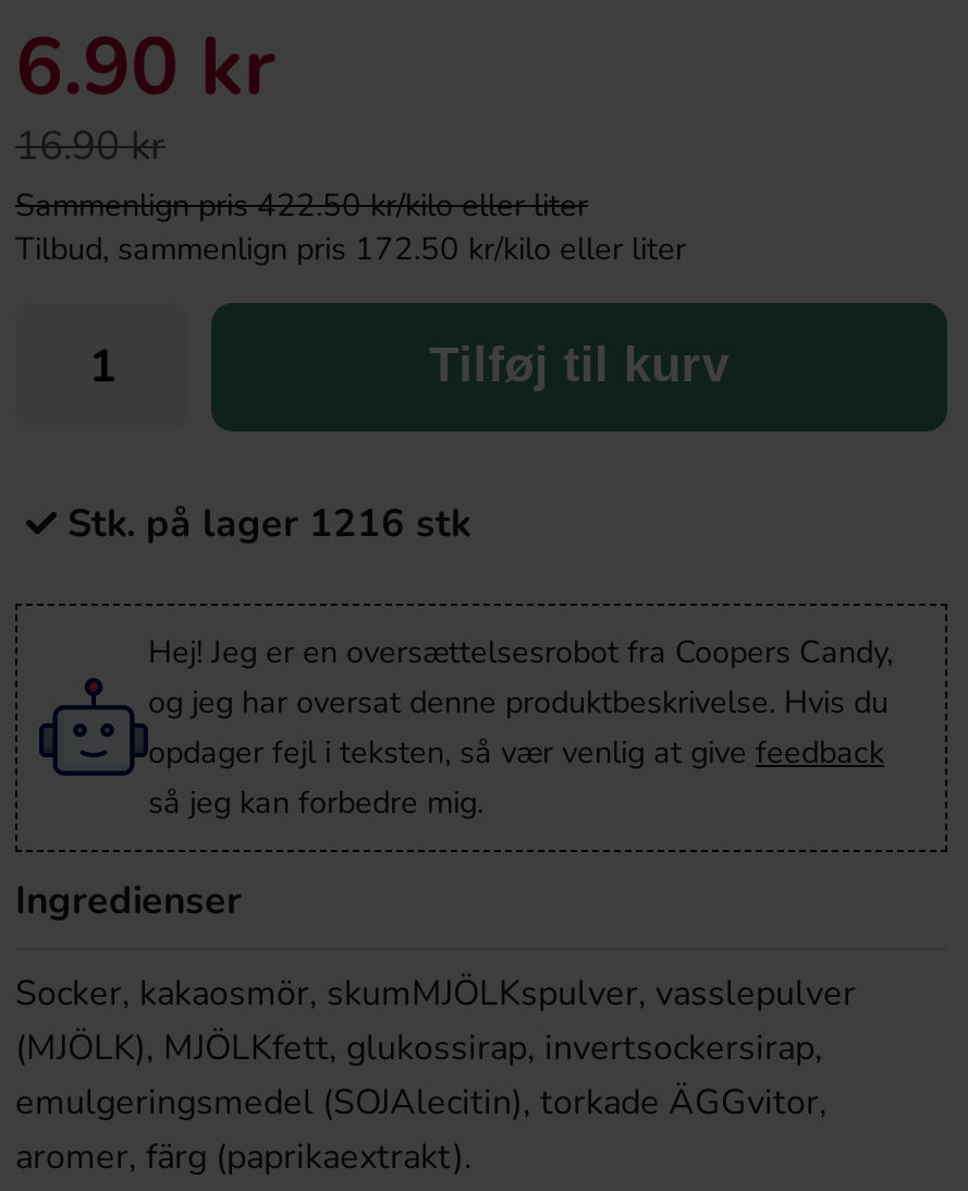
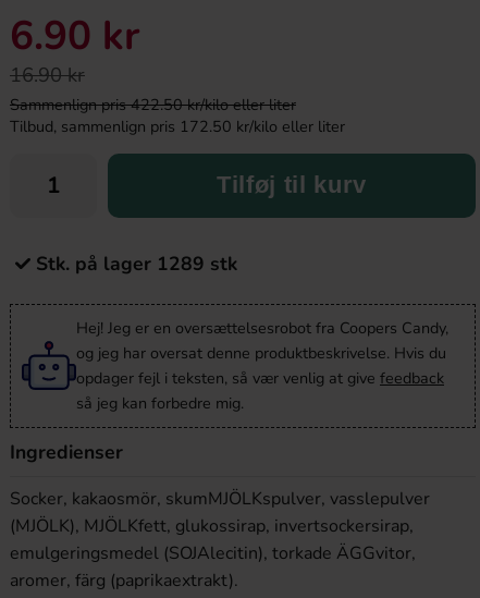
[68,496,470,549] Stk. på lager 1216 stk -> [36,250,237,276] Stk. på lager 1289 stk

